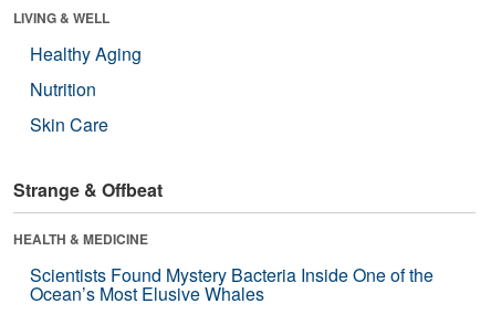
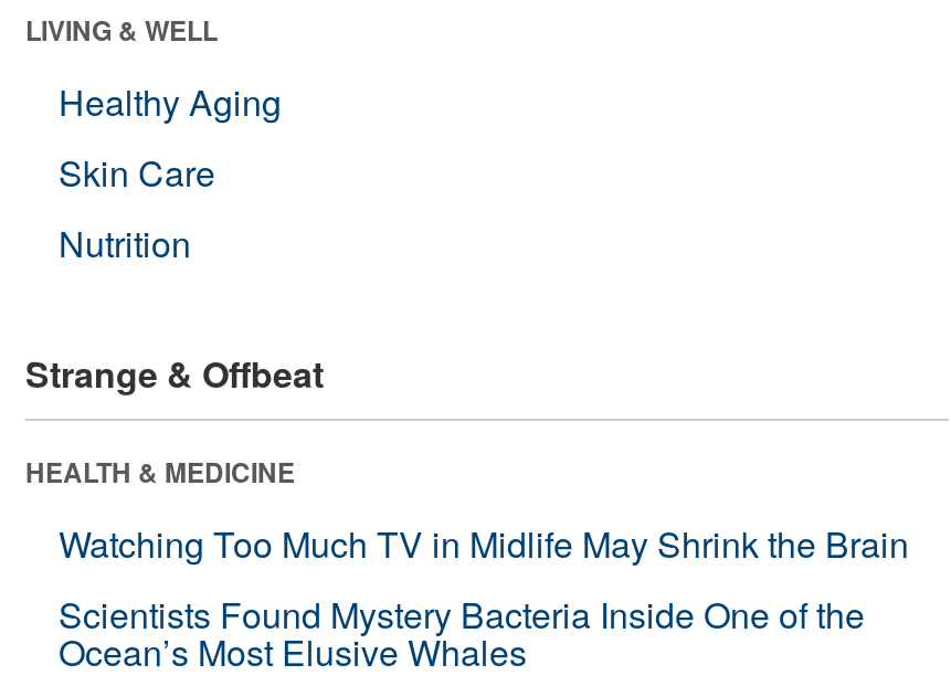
moved [30,111,108,137] -> [59,146,215,197]: Skin Care
none -> [59,518,909,568] Watching Too Much TV in Midlife May Shrink the Brain

